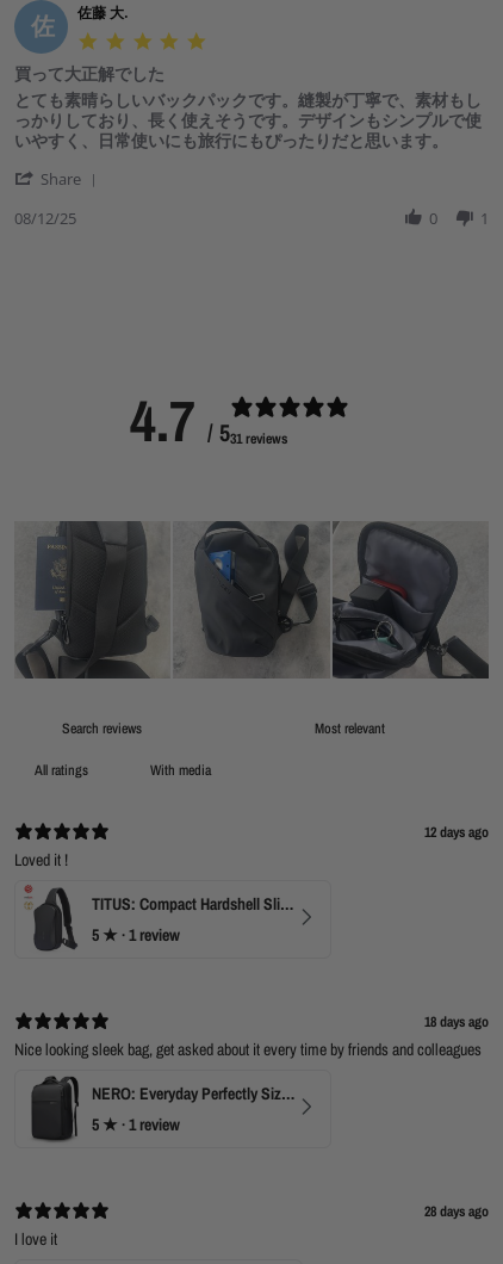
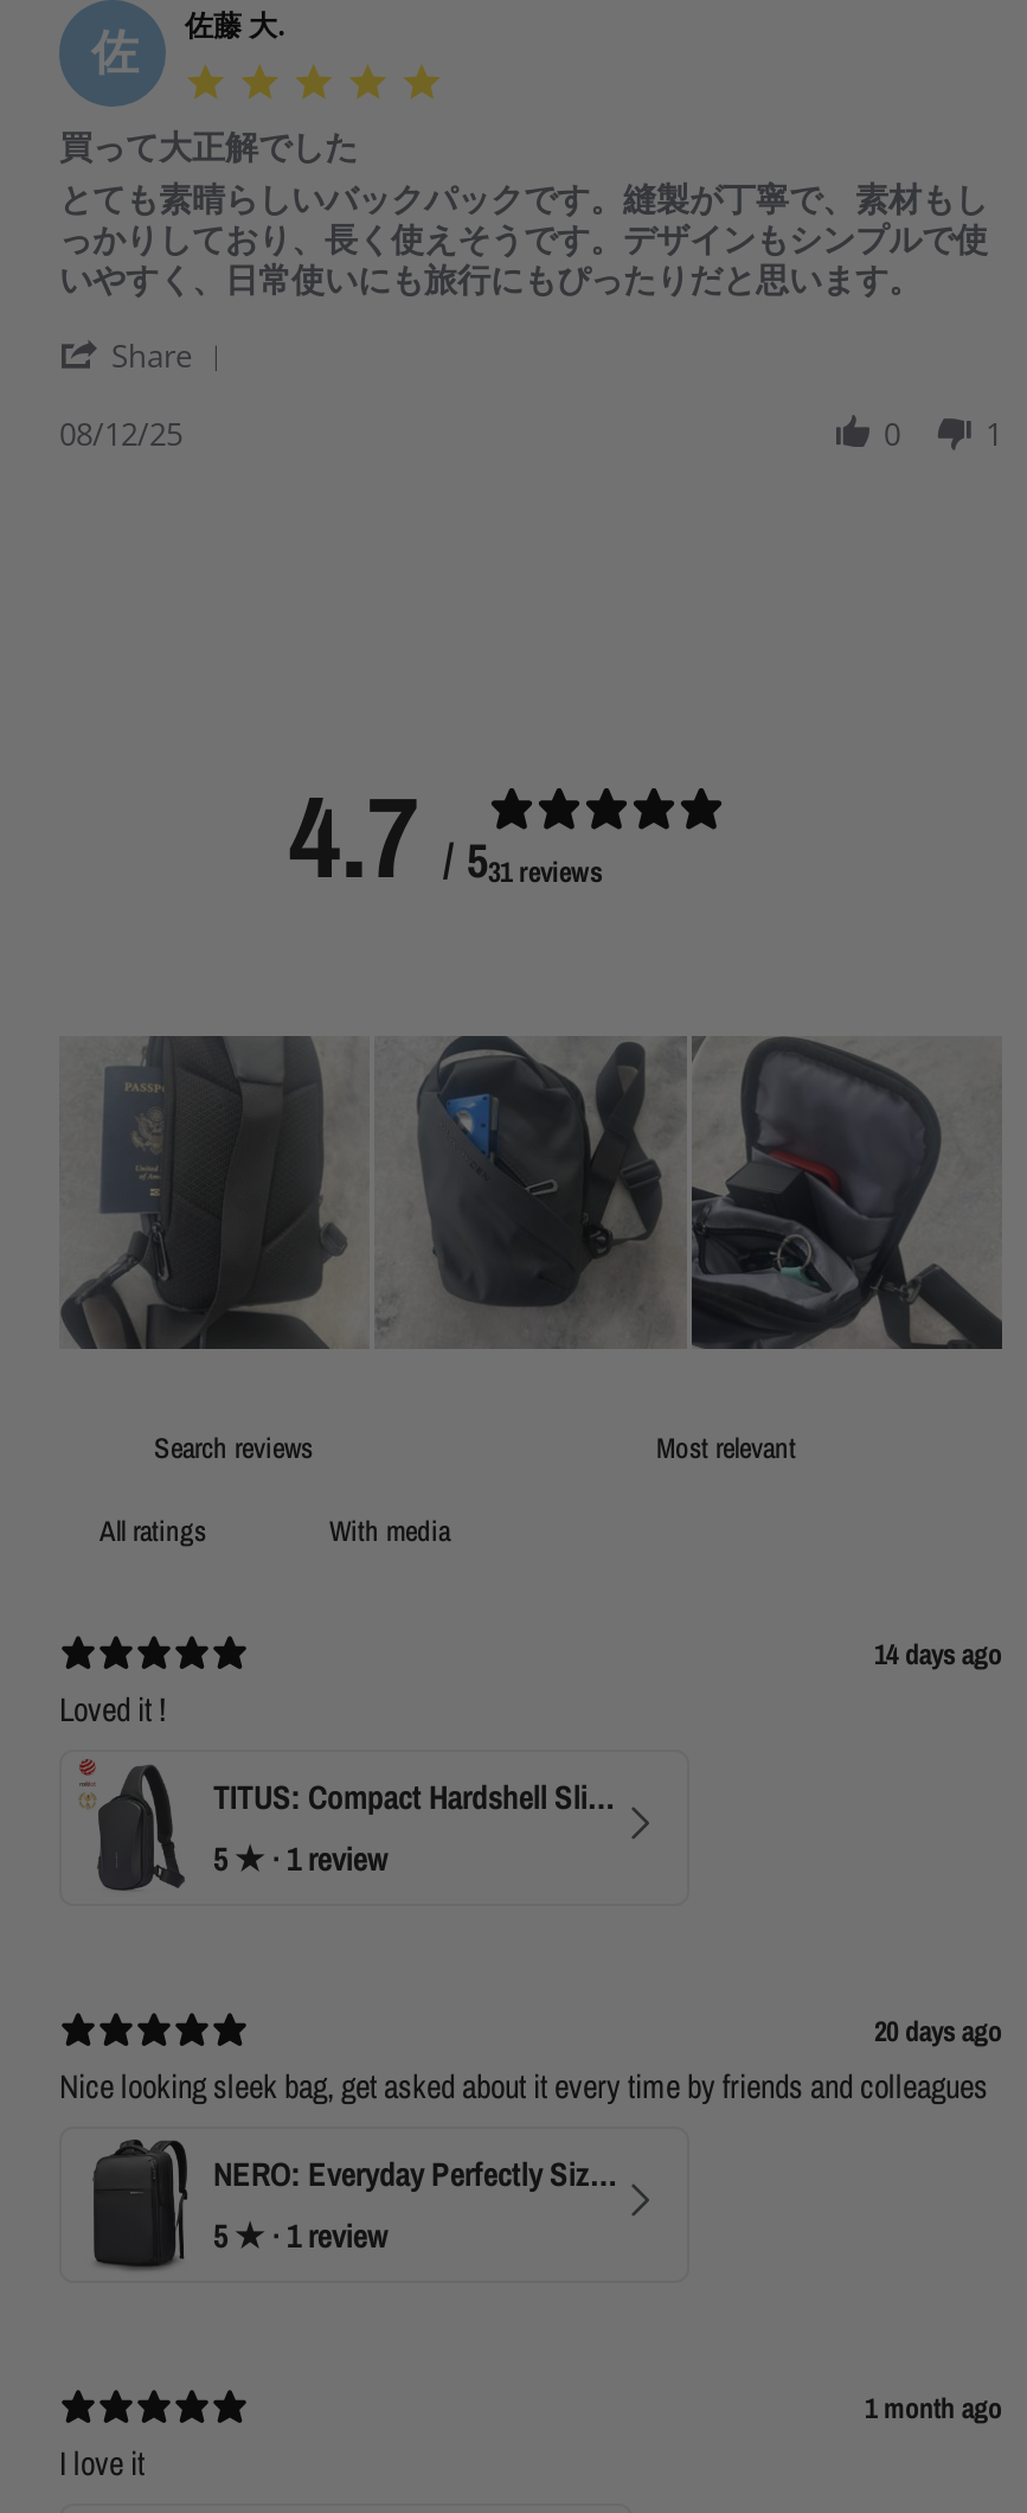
[424,822,489,841] 12 days ago -> [874,1635,1002,1673] 14 days ago
[424,1012,489,1031] 18 days ago -> [874,2012,1002,2050] 20 days ago
[424,1201,489,1220] 28 days ago -> [865,2389,1002,2426] 1 month ago

